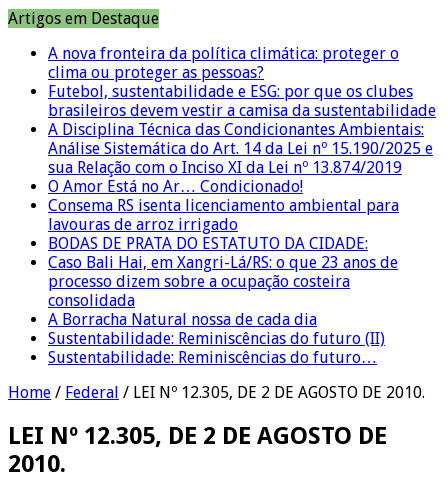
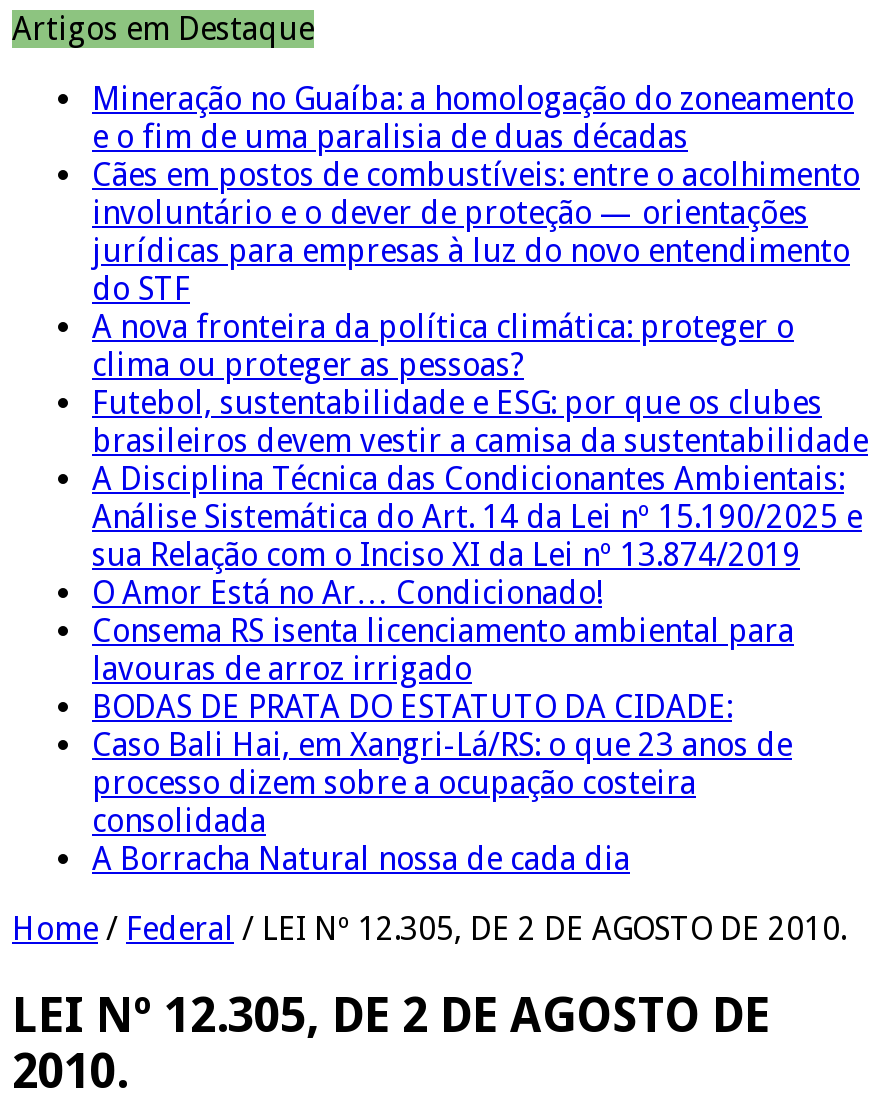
none -> [92,80,860,308] Mineração no Guaíba: a homologação do zoneamento | e o fim de uma paralisia de duas décadas | Cães em postos de combustíveis: entre o acolhimento | involuntário e o dever de proteção — orientações | jurídicas para empresas à luz do novo entendimento | do STF
moved [48,44,436,329] -> [92,308,868,878]: A nova fronteira da política climática: proteger o | clima ou proteger as pessoas? | Futebol, sustentabilidade e ESG: por que os clubes | ... | consolidada | A Borracha Natural nossa de cada dia
[48,329,385,367] Sustentabilidade: Reminiscências do futuro (II) | Sustentabilidade: Reminiscências do futuro… -> none

